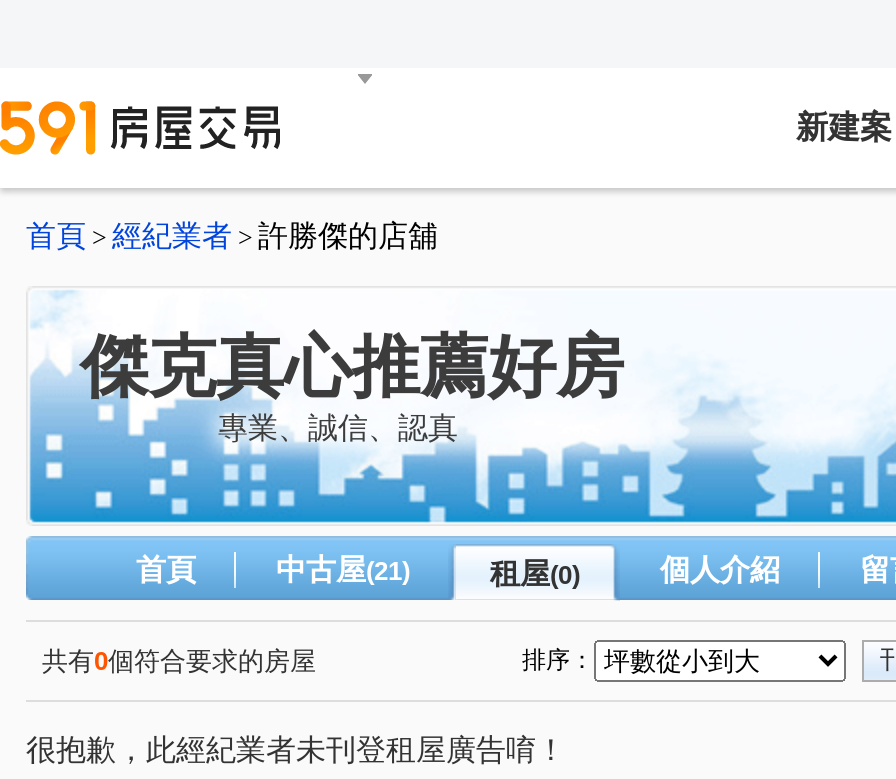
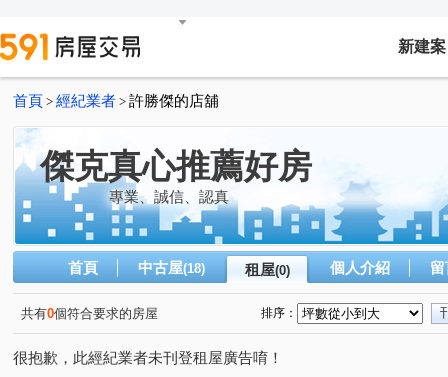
[276,552,410,586] 中古屋(21) -> [138,259,205,276] 中古屋(18)

